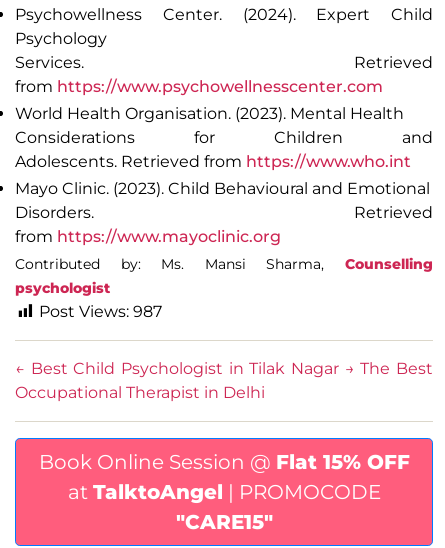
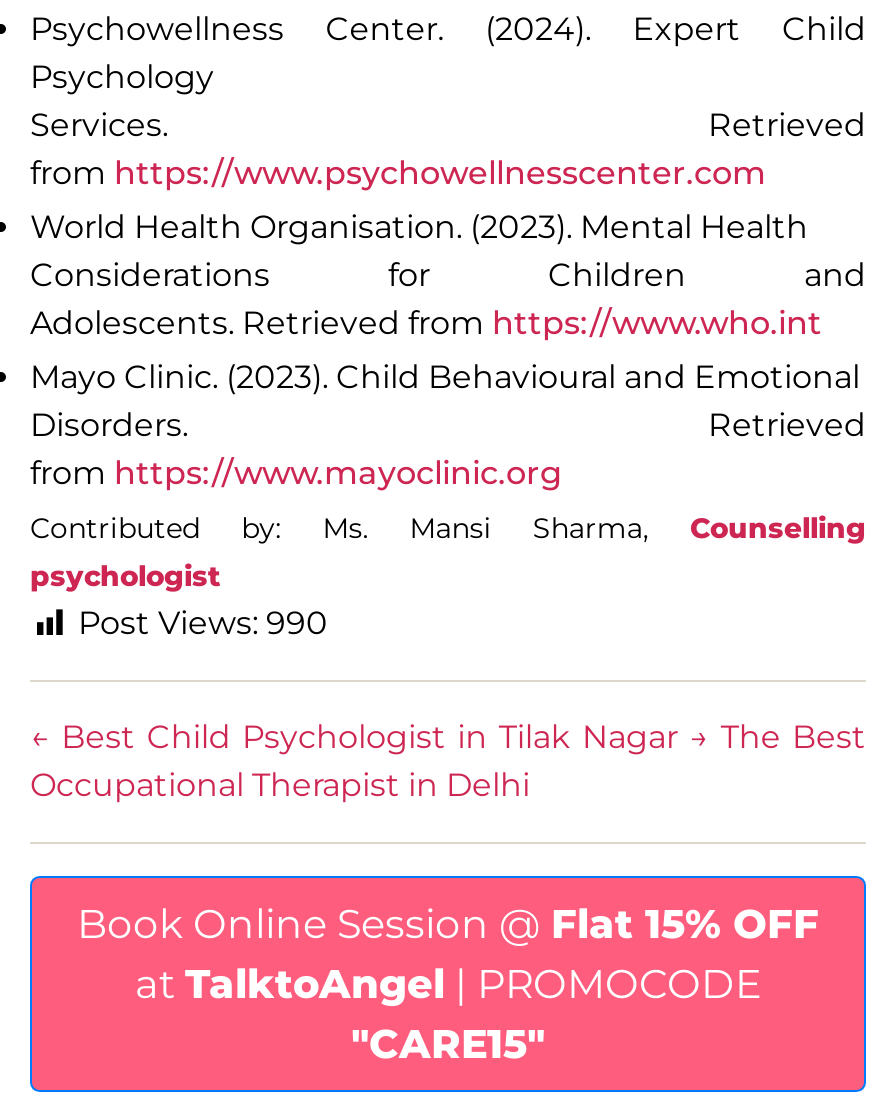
[39,302,162,321] Post Views: 987 -> [78,604,328,642] Post Views: 990

